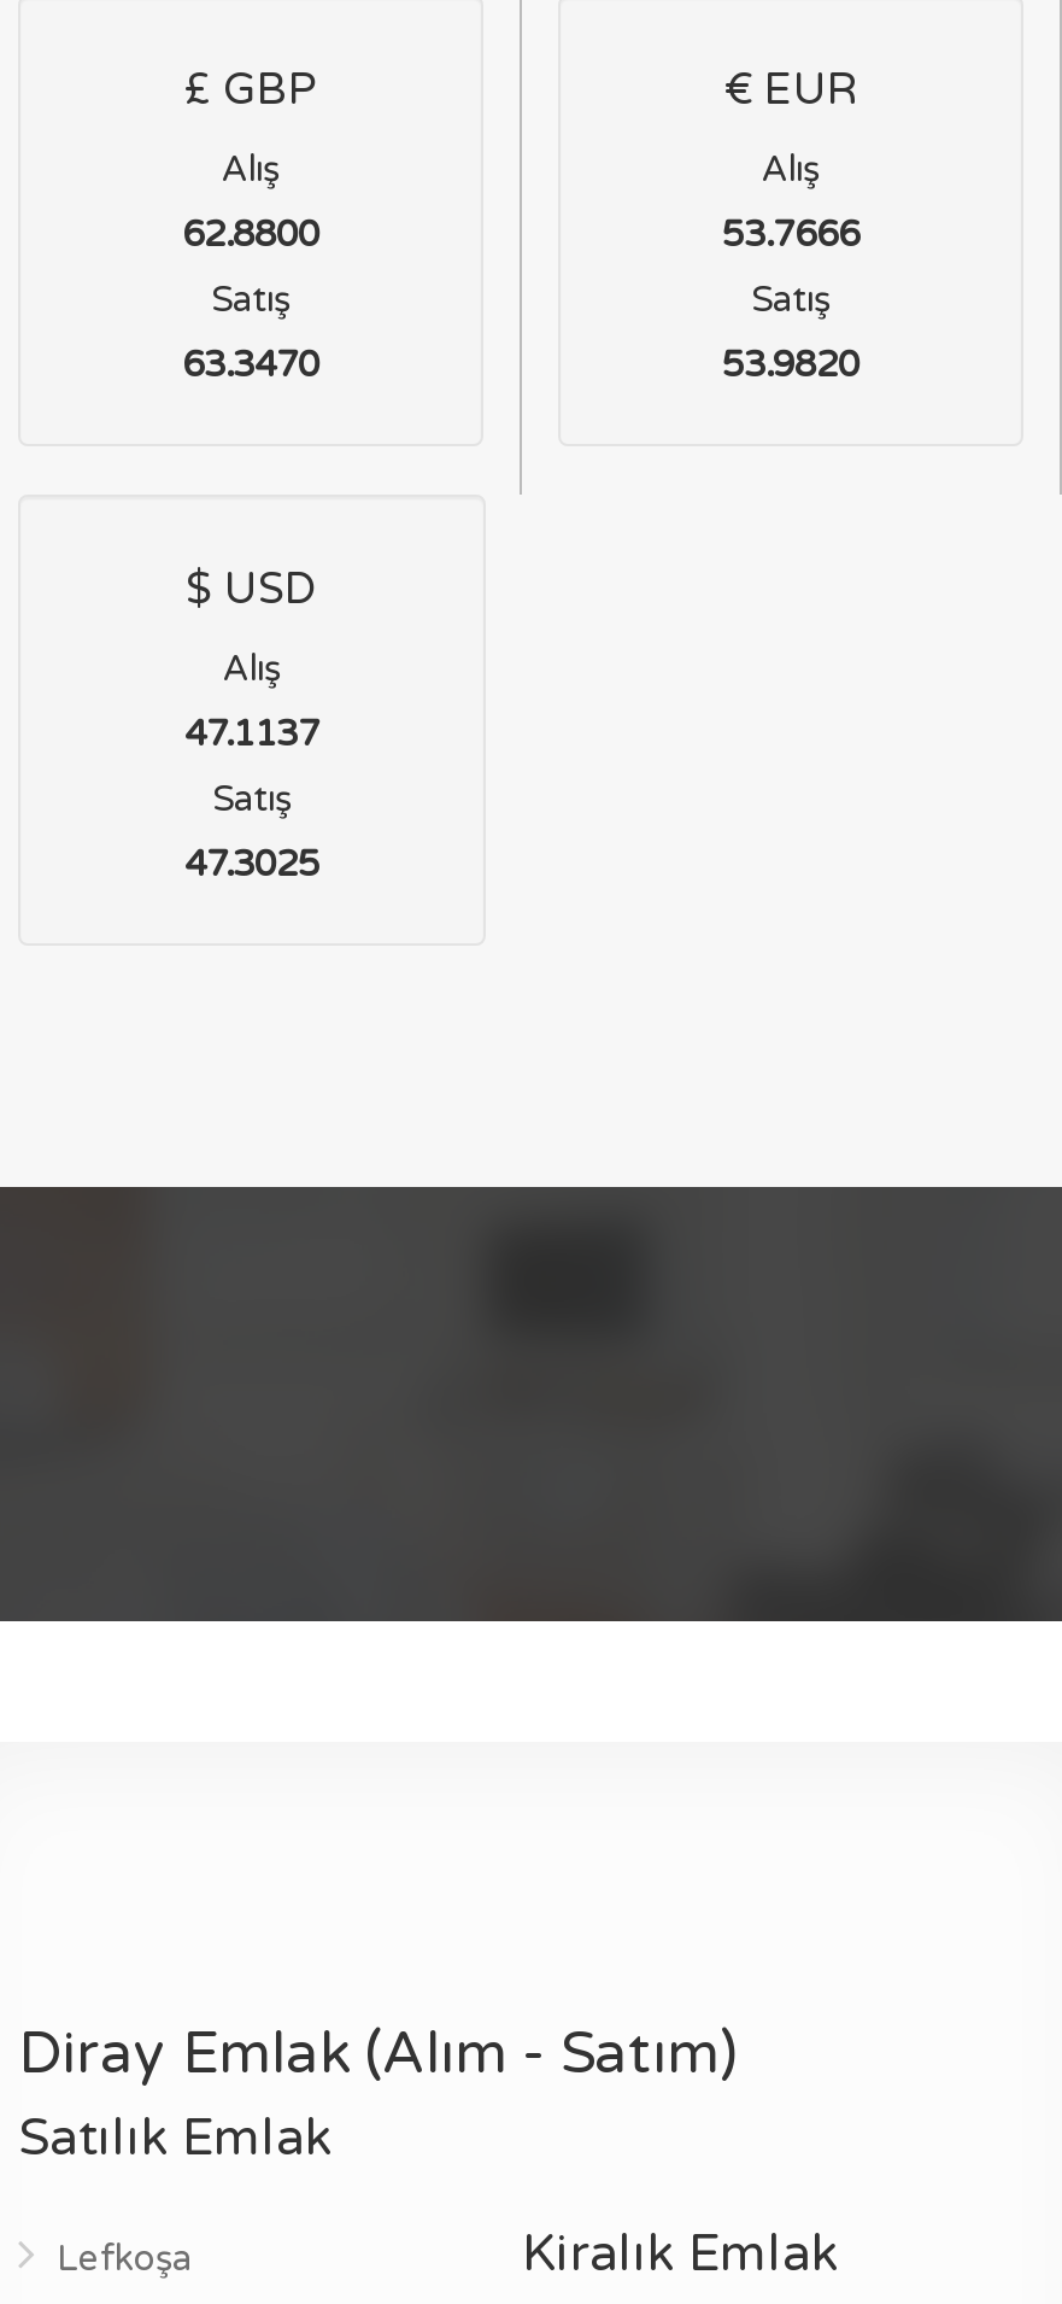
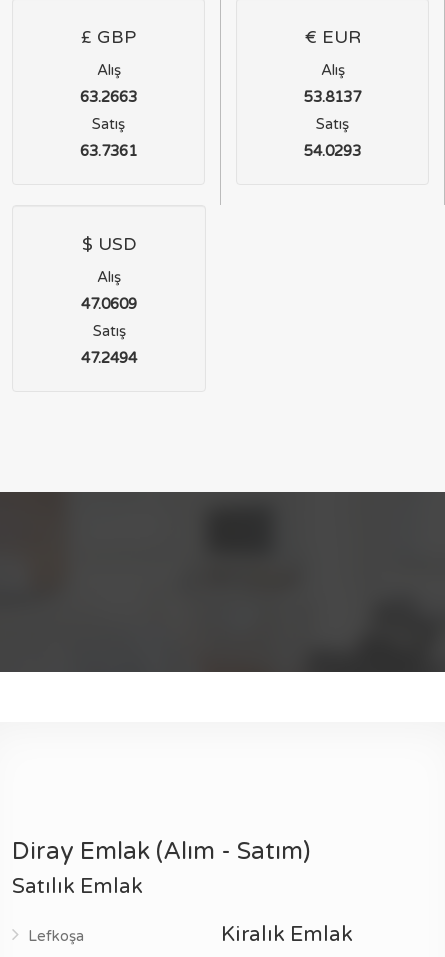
[182,213,319,256] 62.8800 -> [80,88,137,106] 63.2663
[722,213,859,256] 53.7666 -> [304,88,361,106] 53.8137
[182,343,319,386] 63.3470 -> [80,142,137,160] 63.7361
[722,343,859,386] 53.9820 -> [304,142,361,160] 54.0293
[184,712,319,756] 47.1137 -> [81,295,137,313] 47.0609
[184,842,319,886] 47.3025 -> [81,349,137,367] 47.2494

